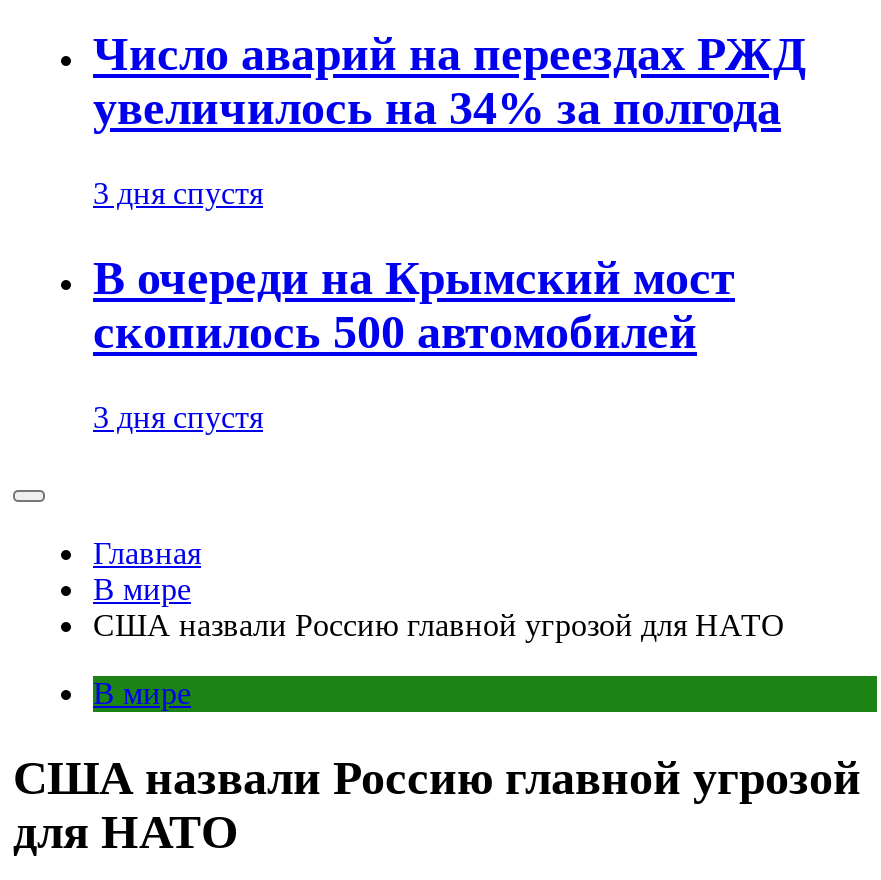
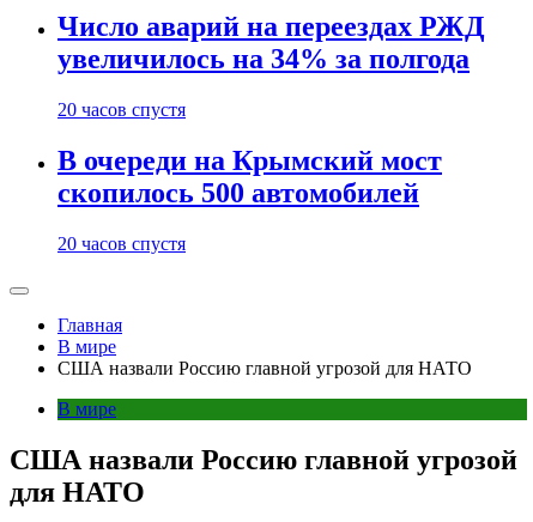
[93,176,263,210] 3 дня спустя -> [57,100,186,120] 20 часов спустя
[93,400,263,434] 3 дня спустя -> [57,233,186,254] 20 часов спустя

